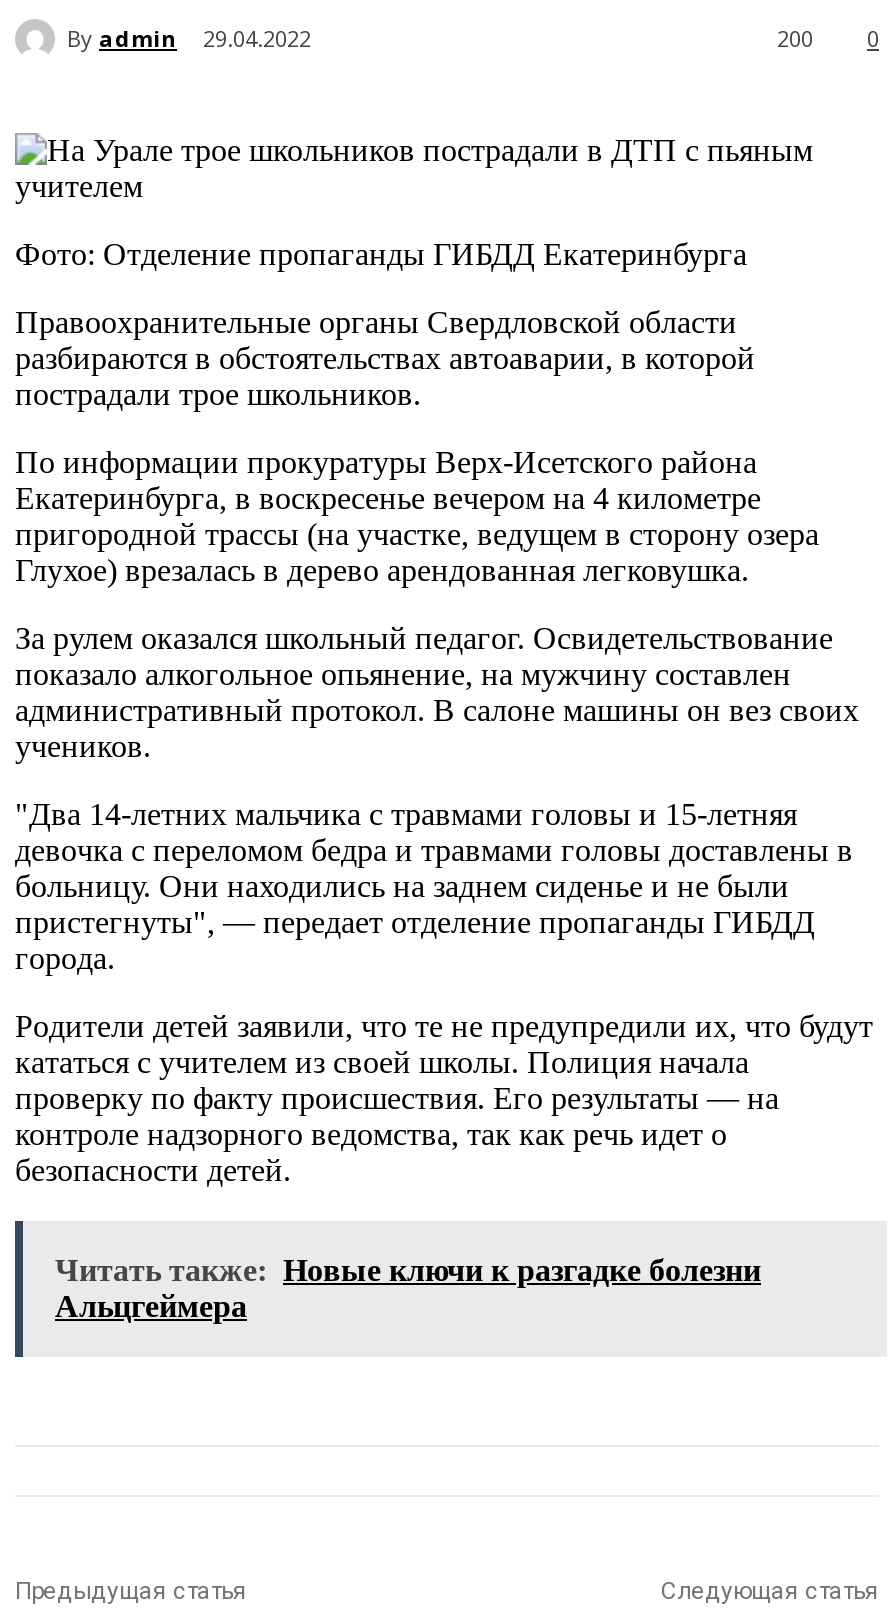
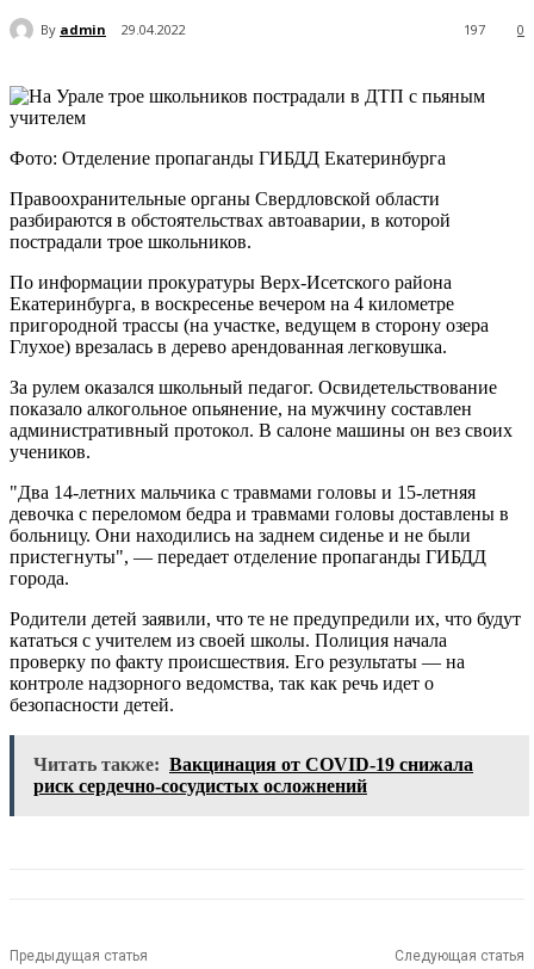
[777,23,879,53] 200 0 -> [464,20,524,38] 197 0
[55,1253,761,1323] Читать также: Новые ключи к разгадке болезни | Альцгеймера -> [33,754,473,796] Читать также: Вакцинация от COVID-19 снижала | риск сердечно-сосудистых осложнений

